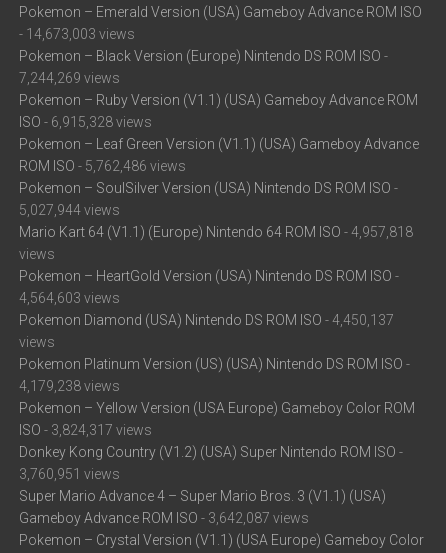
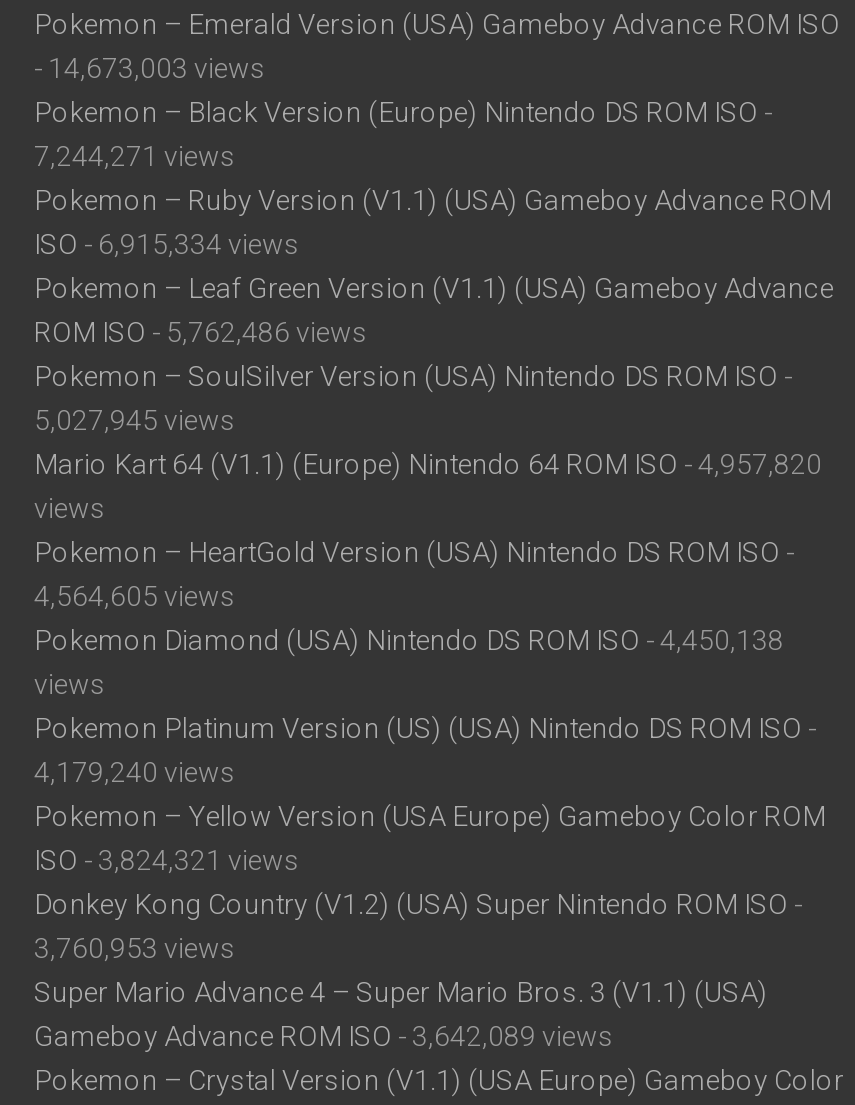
[19,70,120,86] 7,244,269 views -> [34,140,236,172] 7,244,271 views
[19,114,152,130] ISO - 6,915,328 views -> [34,228,300,260] ISO - 6,915,334 views
[19,202,120,218] 5,027,944 views -> [34,404,236,436] 5,027,945 views
[19,224,413,240] Mario Kart 64 (V1.1) (Europe) Nintendo 64 ROM ISO - 4,957,818 -> [34,448,822,480] Mario Kart 64 (V1.1) (Europe) Nintendo 64 ROM ISO - 4,957,820
[19,290,120,306] 4,564,603 views -> [34,580,236,612] 4,564,605 views
[19,312,394,328] Pokemon Diamond (USA) Nintendo DS ROM ISO - 4,450,137 -> [34,624,784,656] Pokemon Diamond (USA) Nintendo DS ROM ISO - 4,450,138
[19,378,120,394] 4,179,238 views -> [34,756,236,788] 4,179,240 views
[19,422,152,438] ISO - 3,824,317 views -> [34,844,300,876] ISO - 3,824,321 views
[19,466,120,482] 3,760,951 views -> [34,932,236,964] 3,760,953 views
[19,510,309,526] Gameboy Advance ROM ISO - 3,642,087 views -> [34,1020,614,1052] Gameboy Advance ROM ISO - 3,642,089 views

